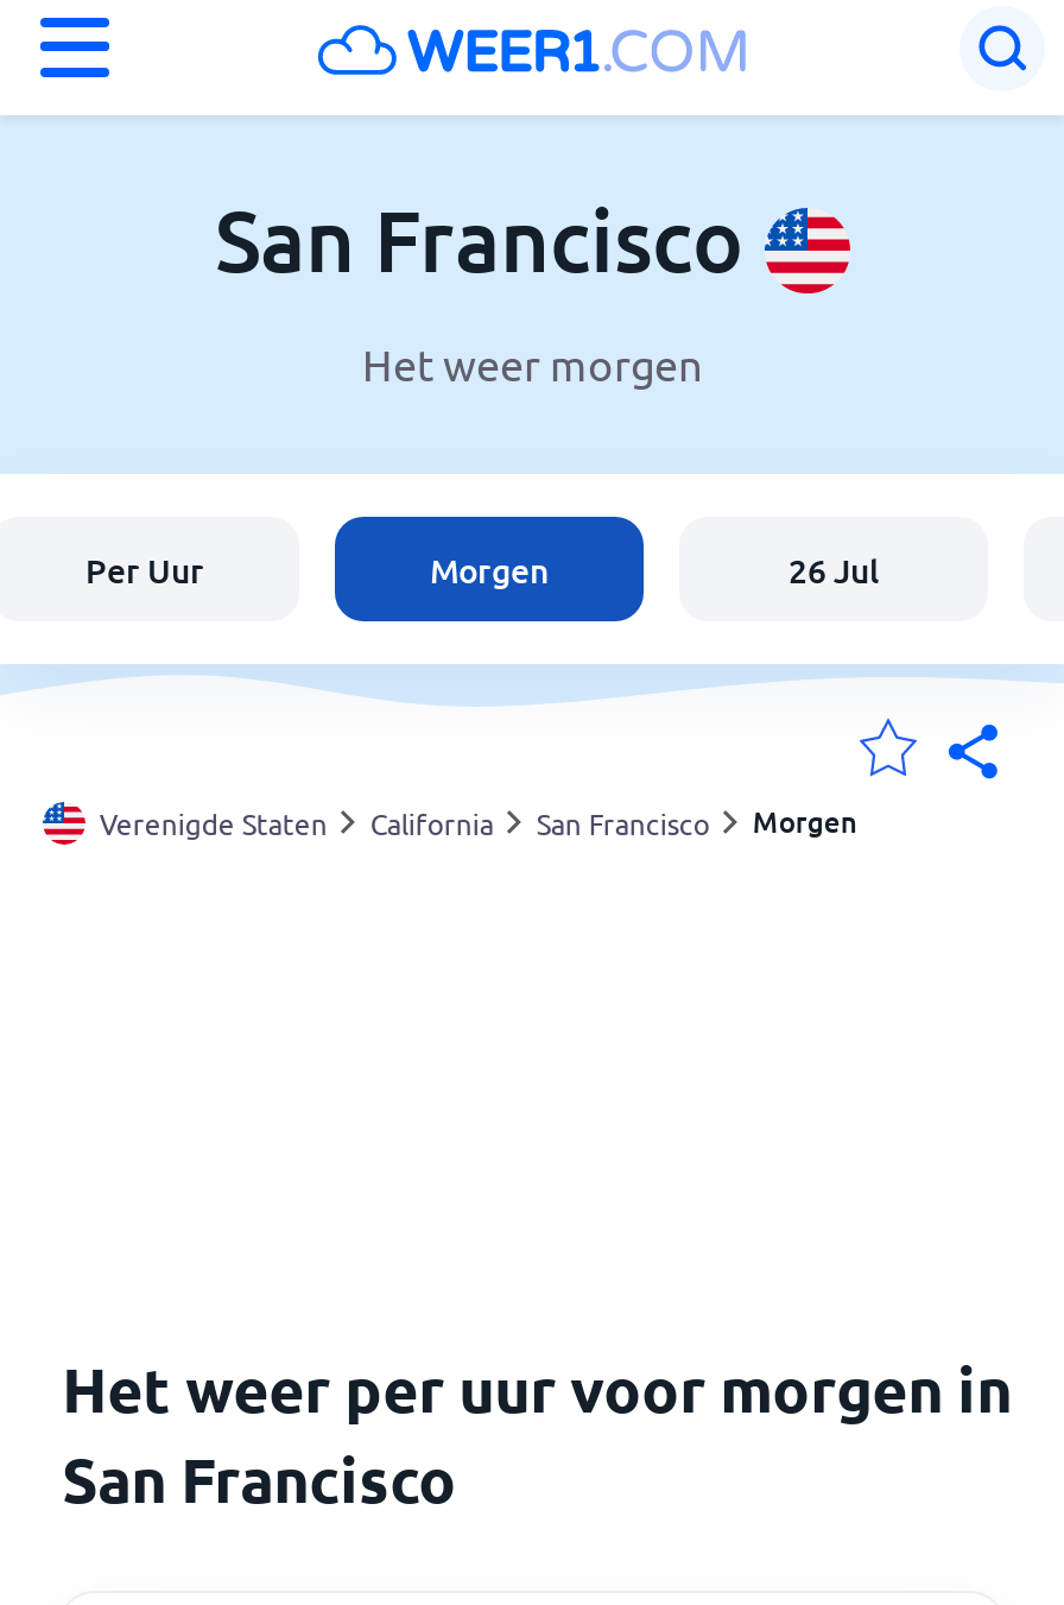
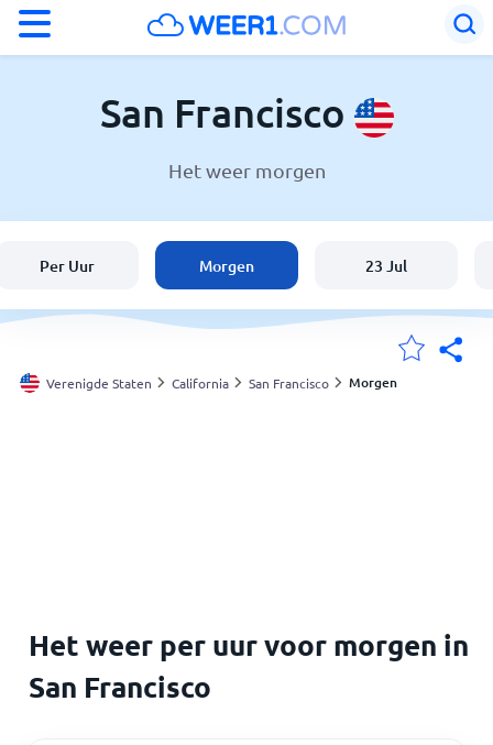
[788,548,879,593] 26 Jul -> [365,255,407,276] 23 Jul

